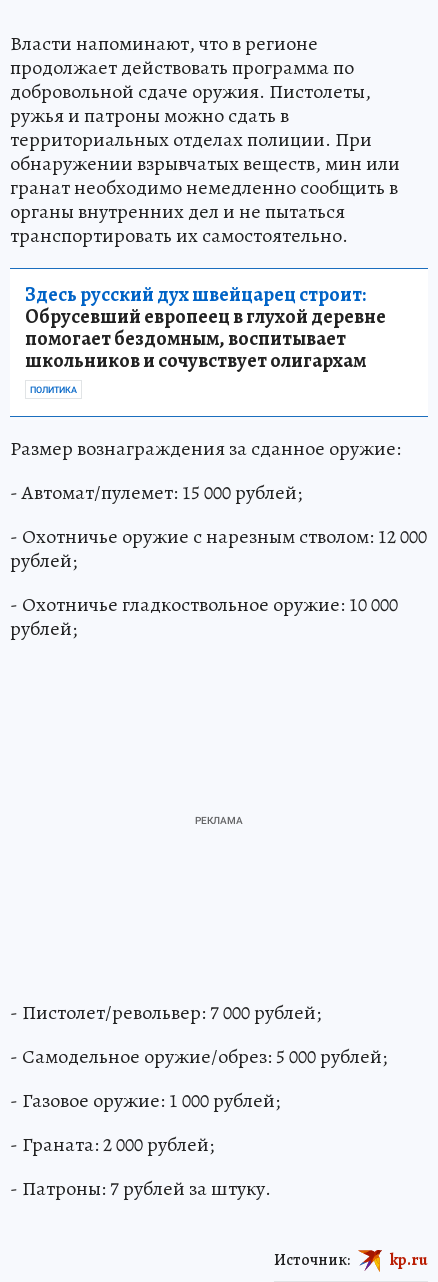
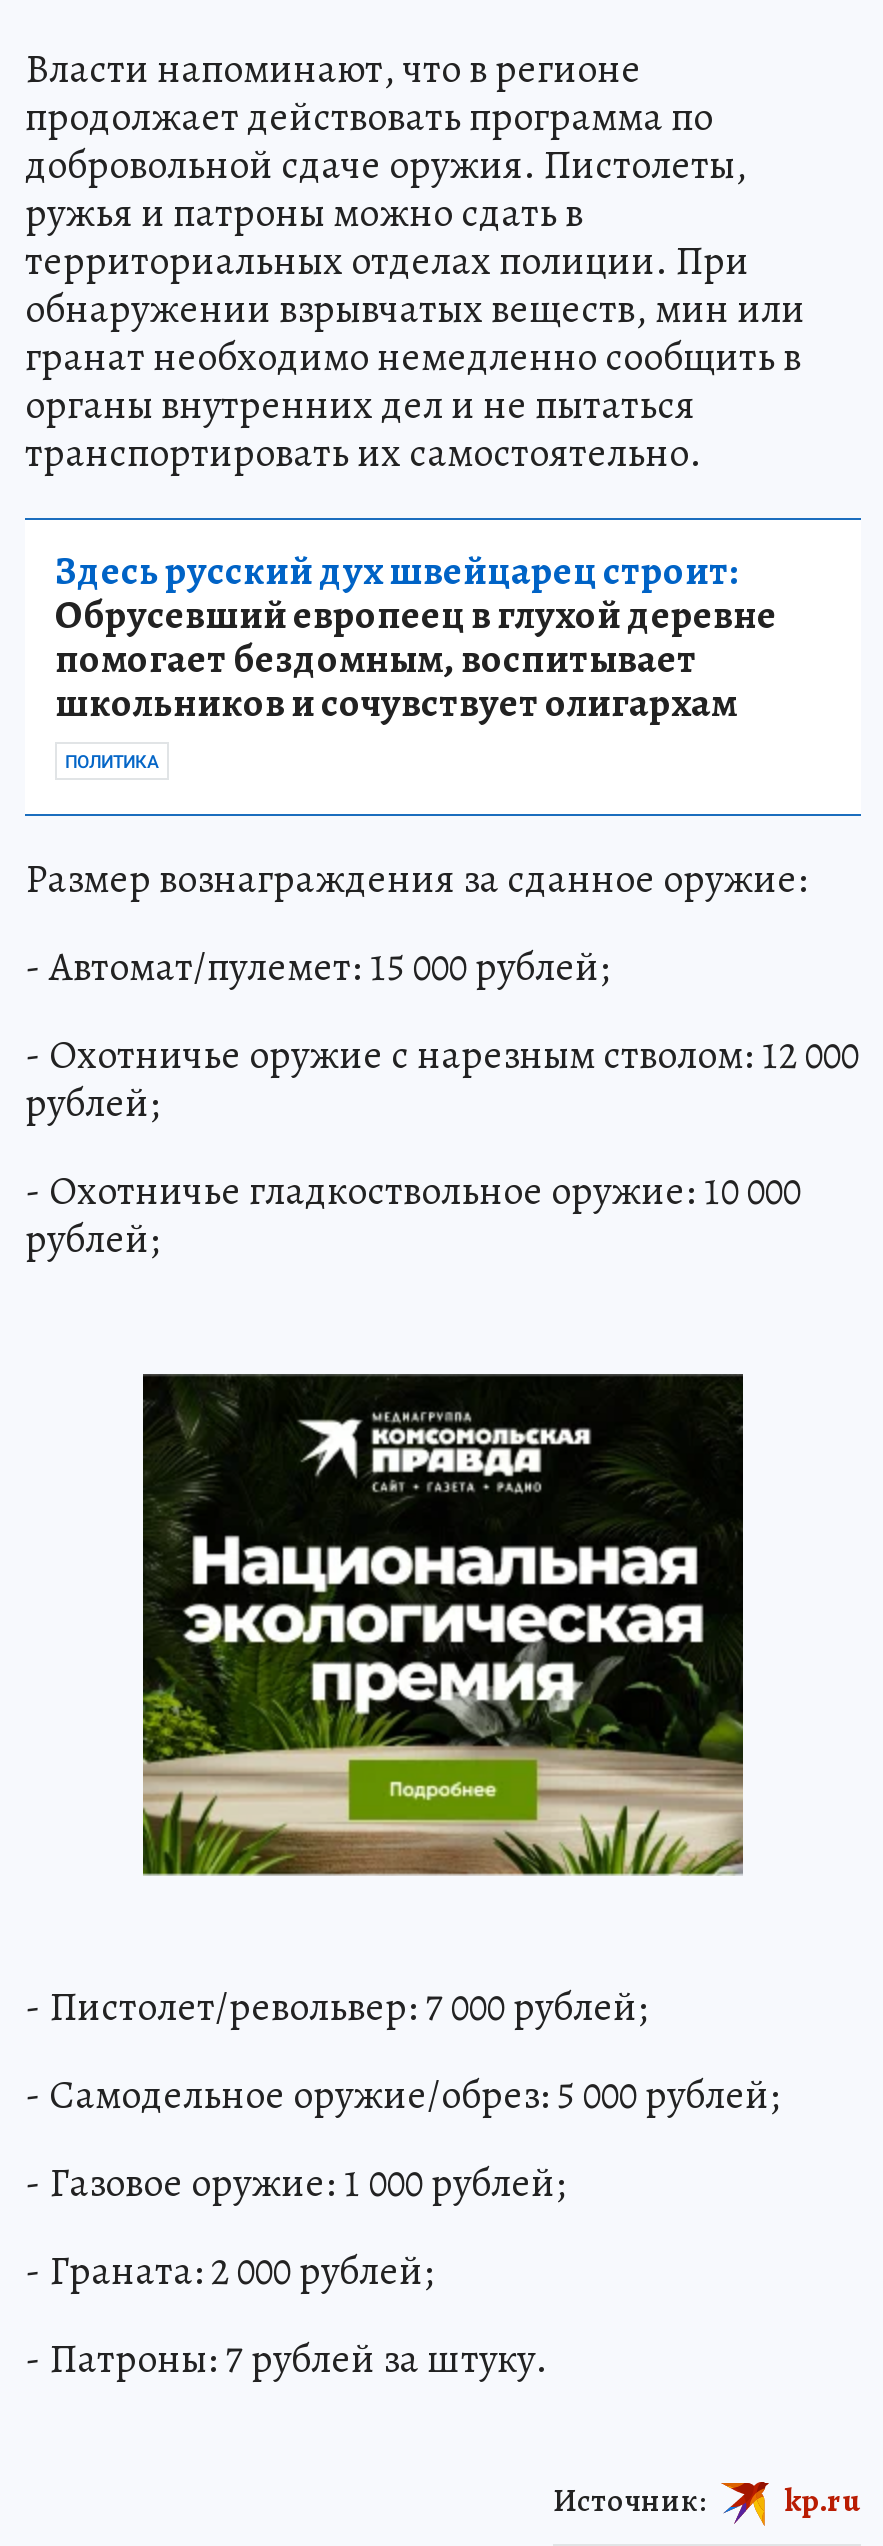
none -> [141,1372,745,1878] [image]

